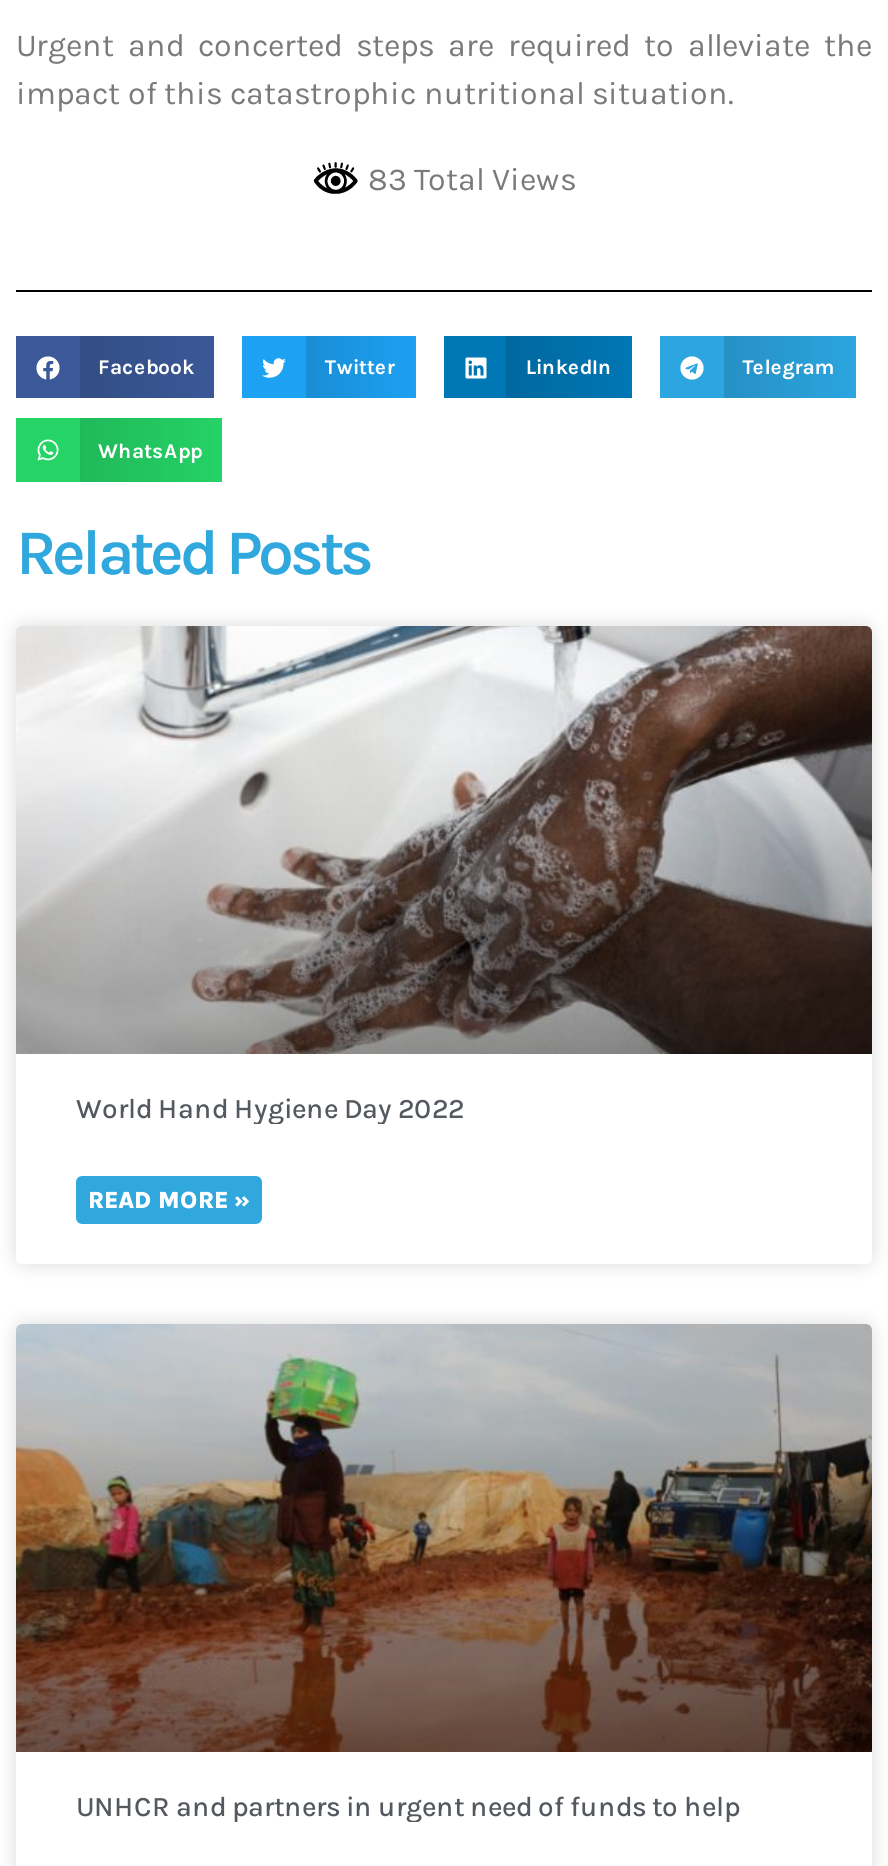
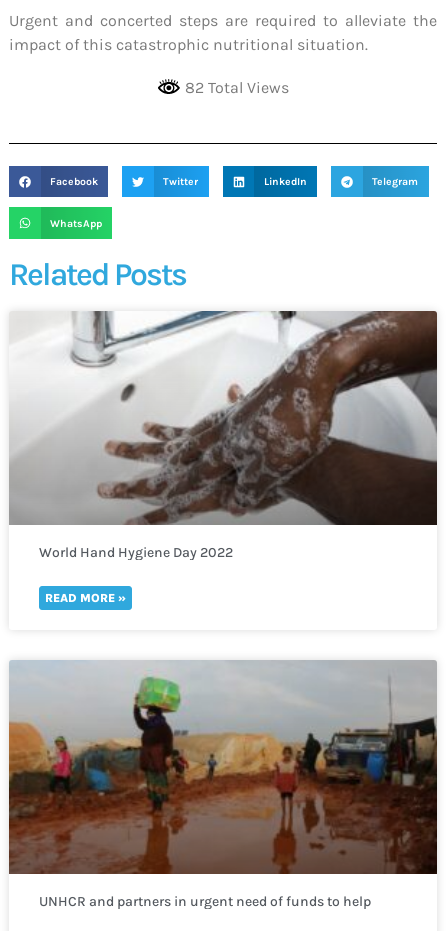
[360,161,576,199] 83 Total Views -> [181,78,289,97] 82 Total Views

